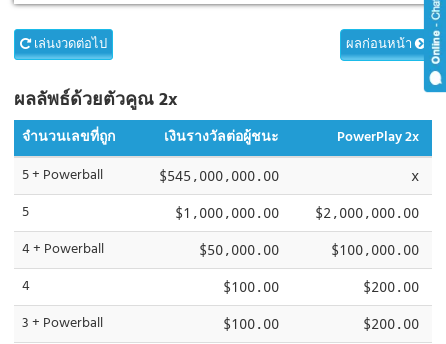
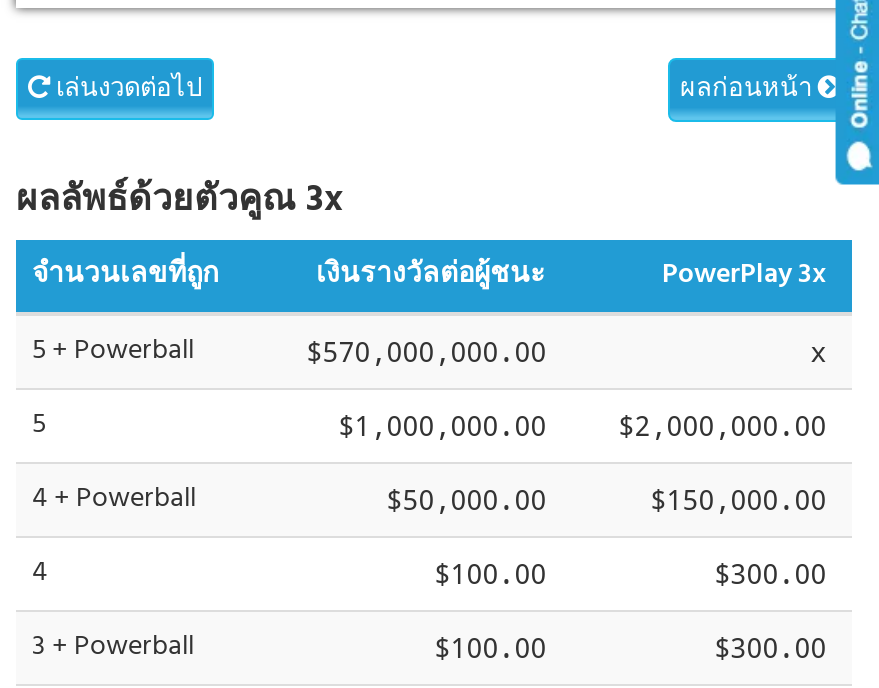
[14,86,177,115] ผลลัพธ์ด้วยตัวคูณ 2x -> [16,173,342,231] ผลลัพธ์ด้วยตัวคูณ 3x
[337,126,419,149] PowerPlay 2x -> [662,253,826,299] PowerPlay 3x
[159,166,279,185] $545,000,000.00 -> [306,333,546,371] $570,000,000.00
[331,240,419,259] $100,000.00 -> [650,481,826,519] $150,000.00
[363,277,419,296] $200.00 -> [714,555,826,593] $300.00
[363,314,419,333] $200.00 -> [714,629,826,667] $300.00

